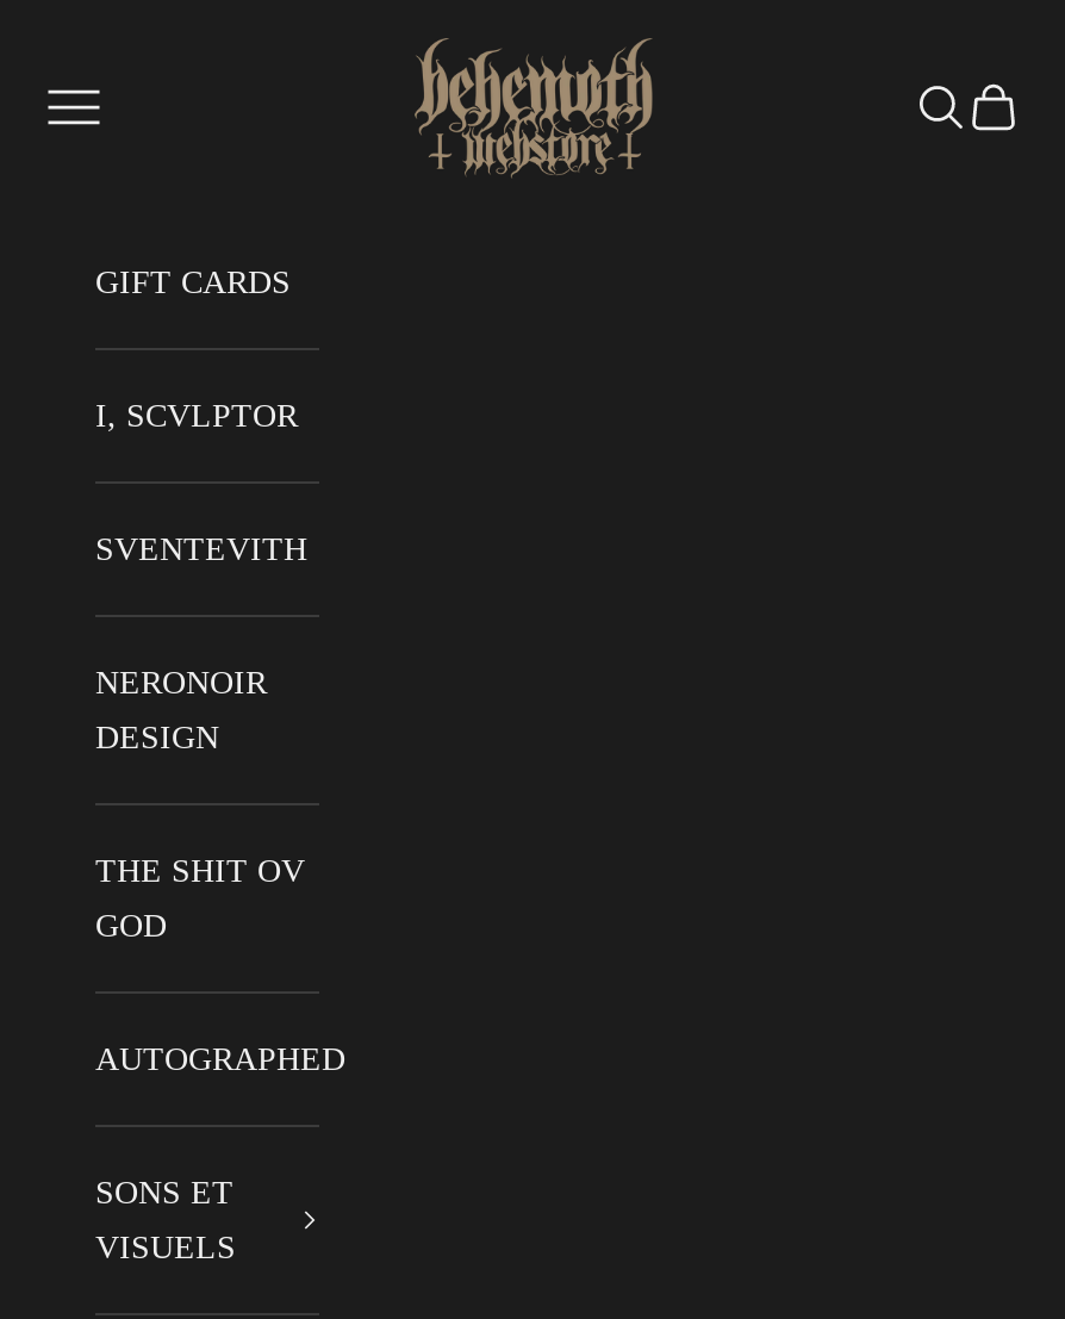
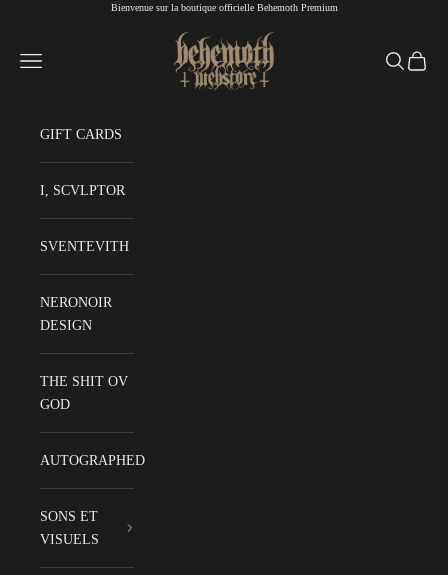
none -> [110,2,337,13] Bienvenue sur la boutique officielle Behemoth Premium

